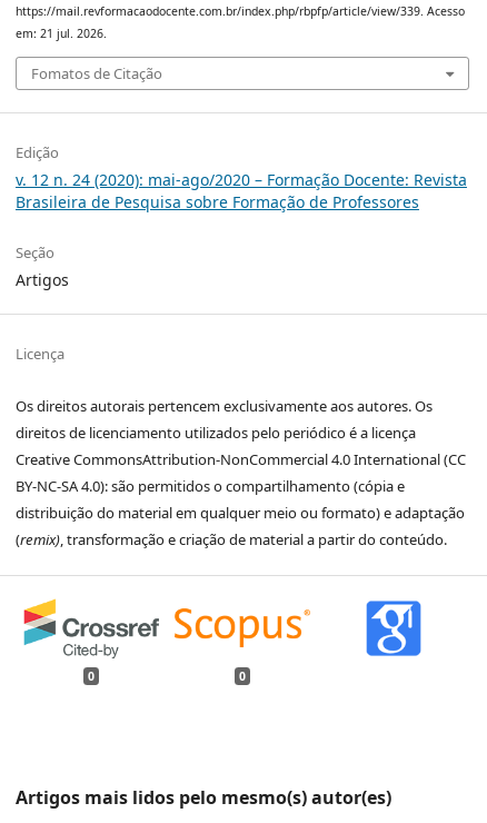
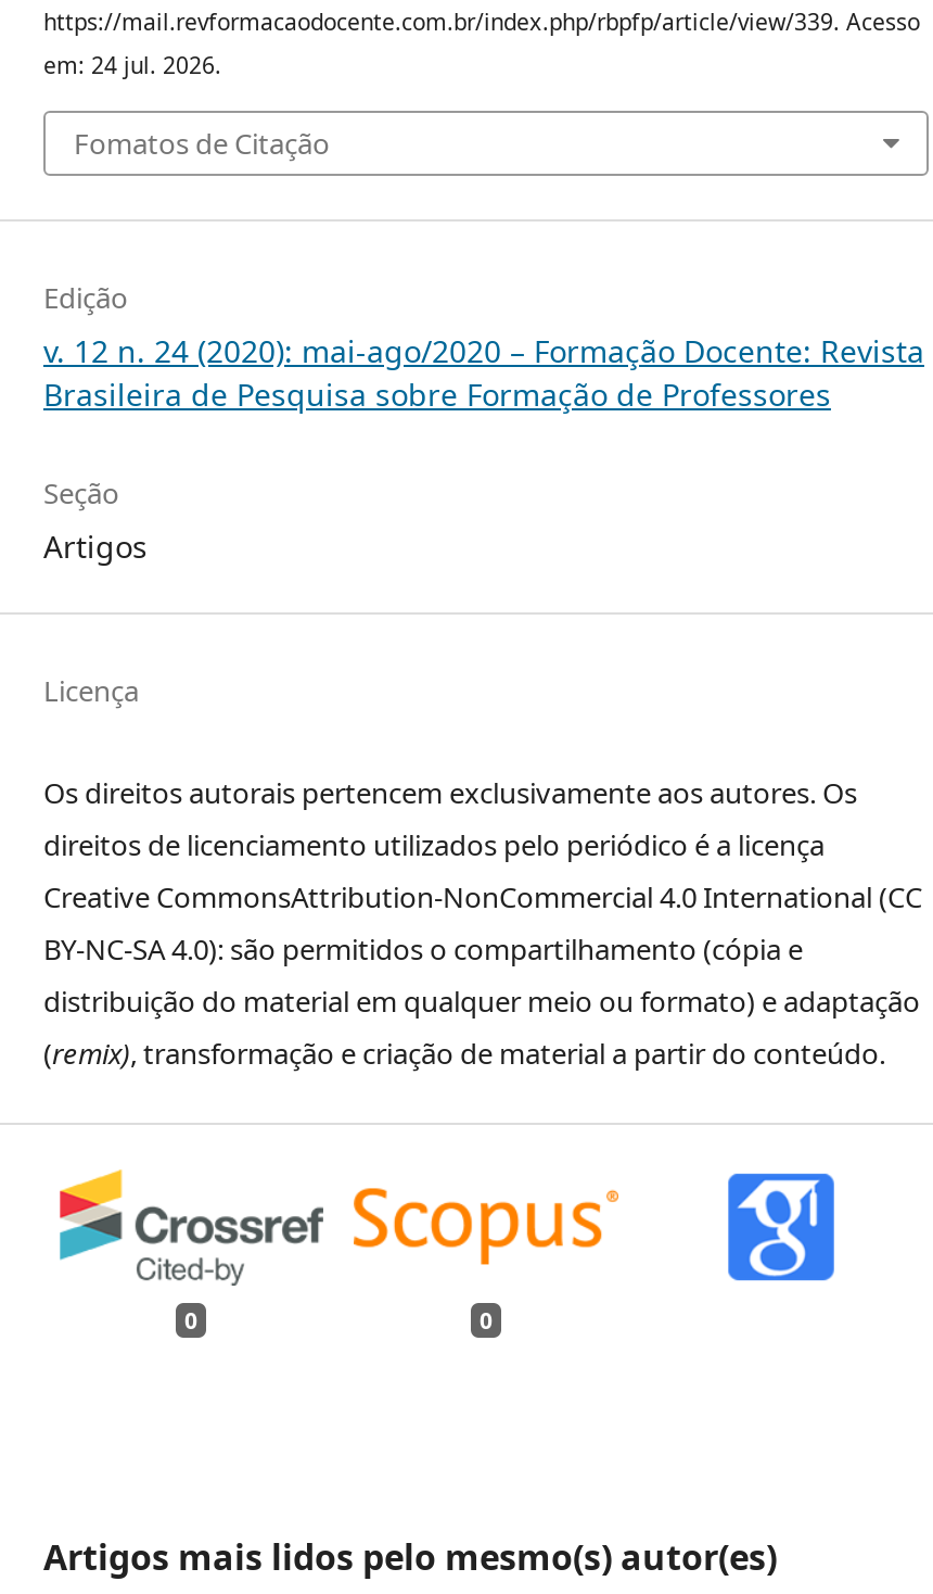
[16,26,107,42] em: 21 jul. 2026. -> [43,51,221,81] em: 24 jul. 2026.

